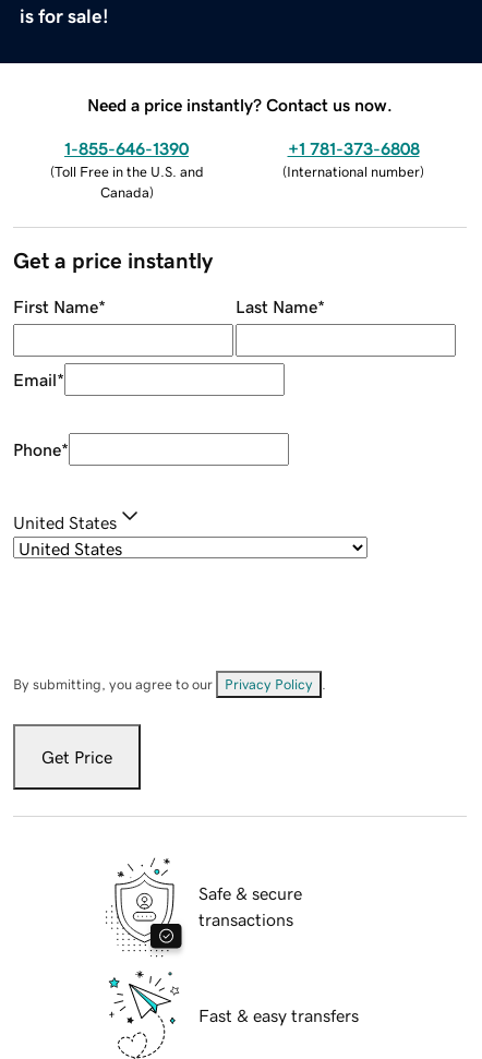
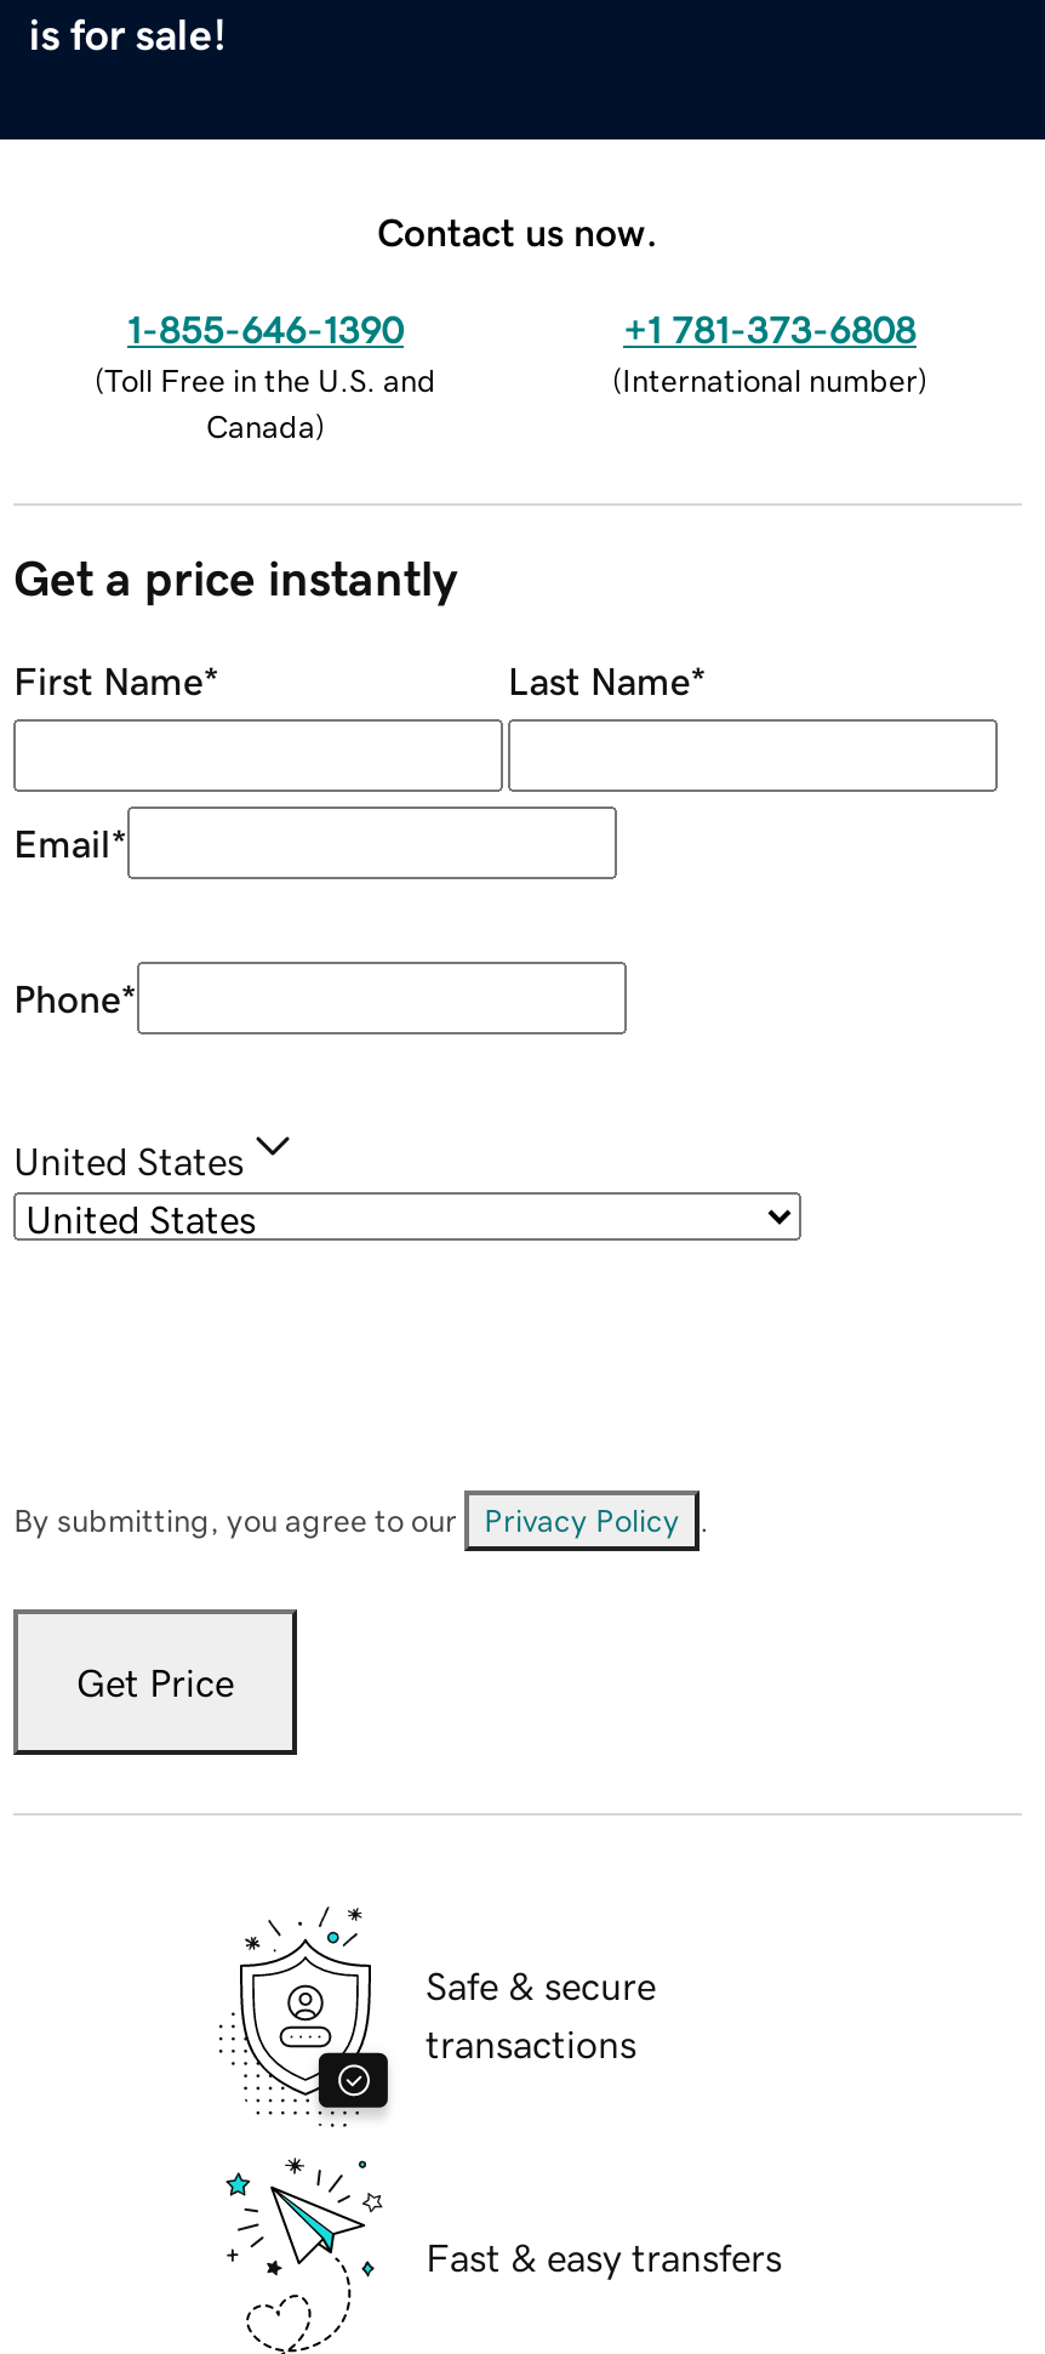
[87,96,393,113] Need a price instantly? Contact us now. -> [377,211,658,250] Contact us now.

